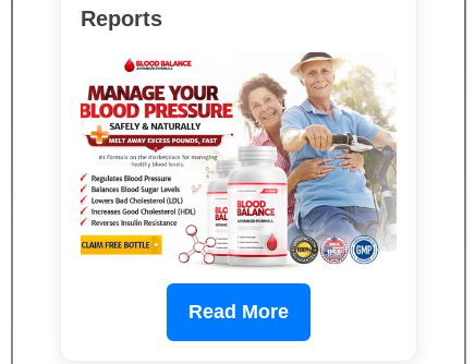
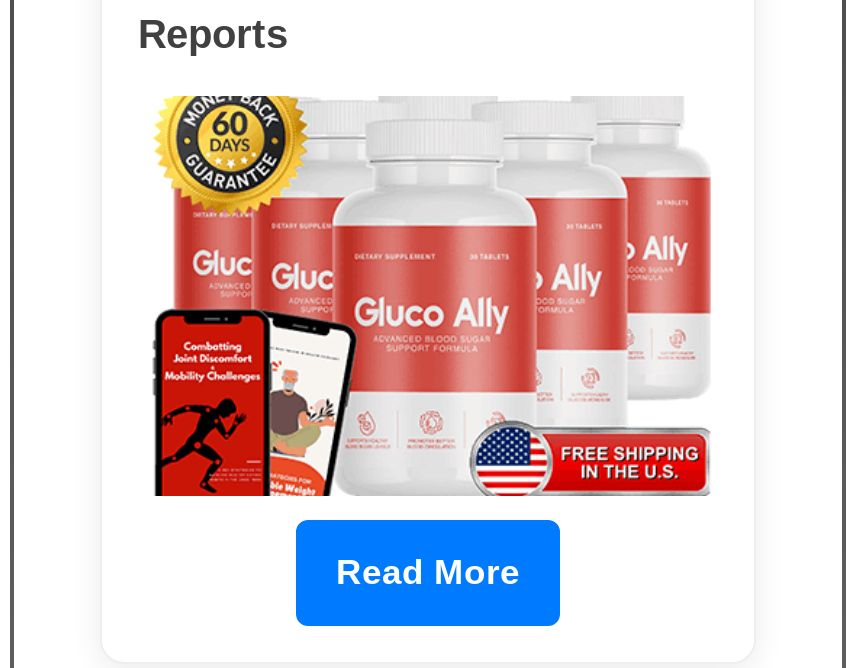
[80,51,398,270] [image] -> [138,94,718,498] [image]

